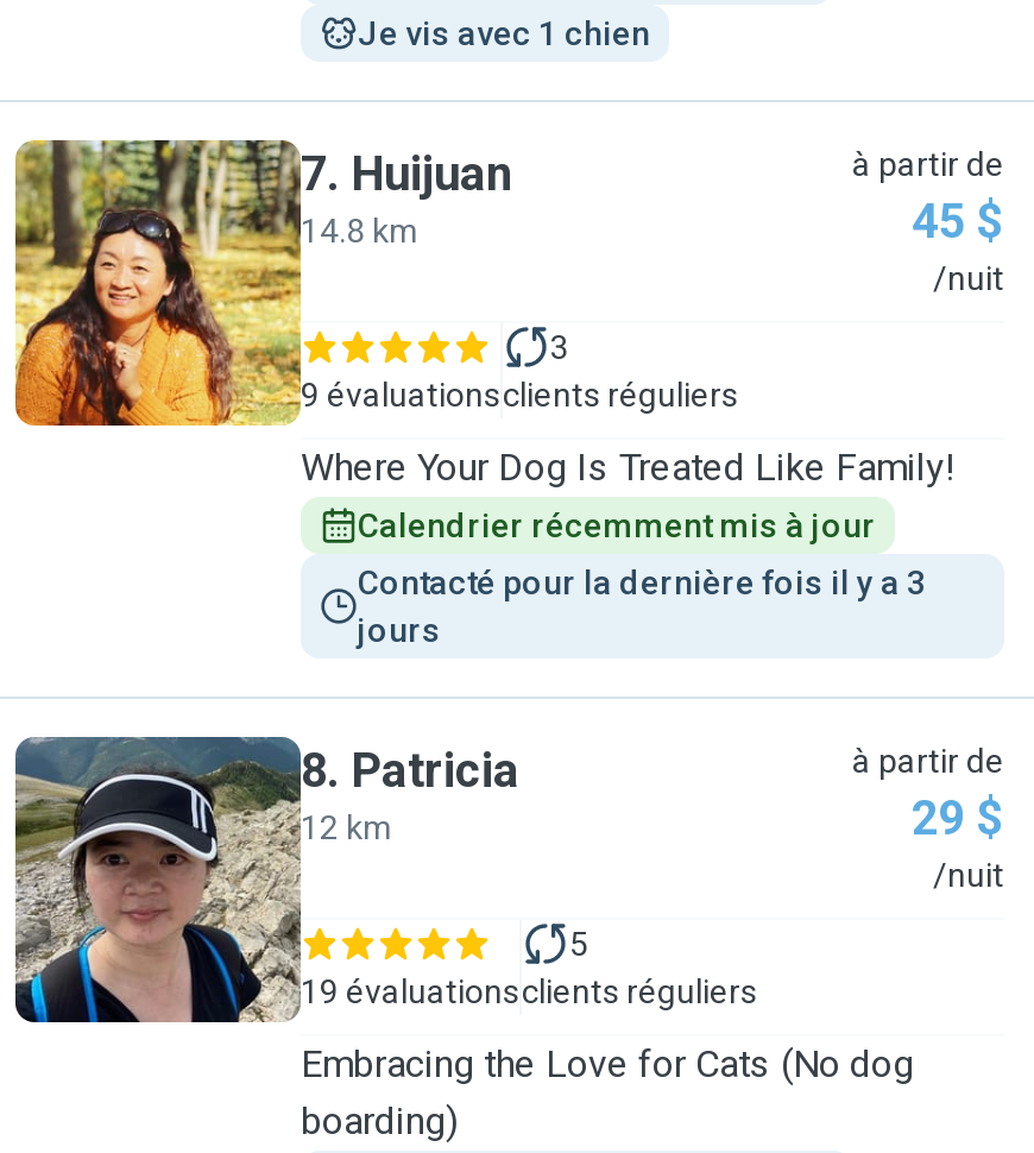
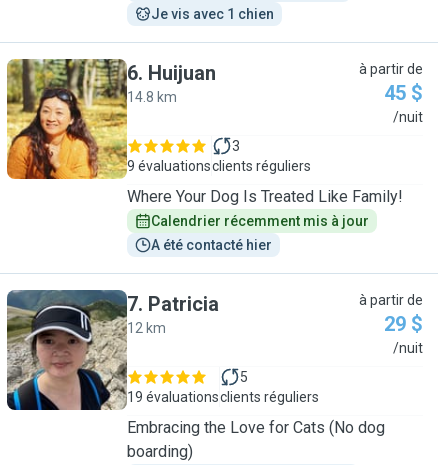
[301,145,512,202] 7. Huijuan -> [127,61,216,85] 6. Huijuan
[358,563,933,649] Contacté pour la dernière fois il y a 3 | jours -> [151,237,272,253] A été contacté hier
[301,742,519,799] 8. Patricia -> [127,292,219,316] 7. Patricia

